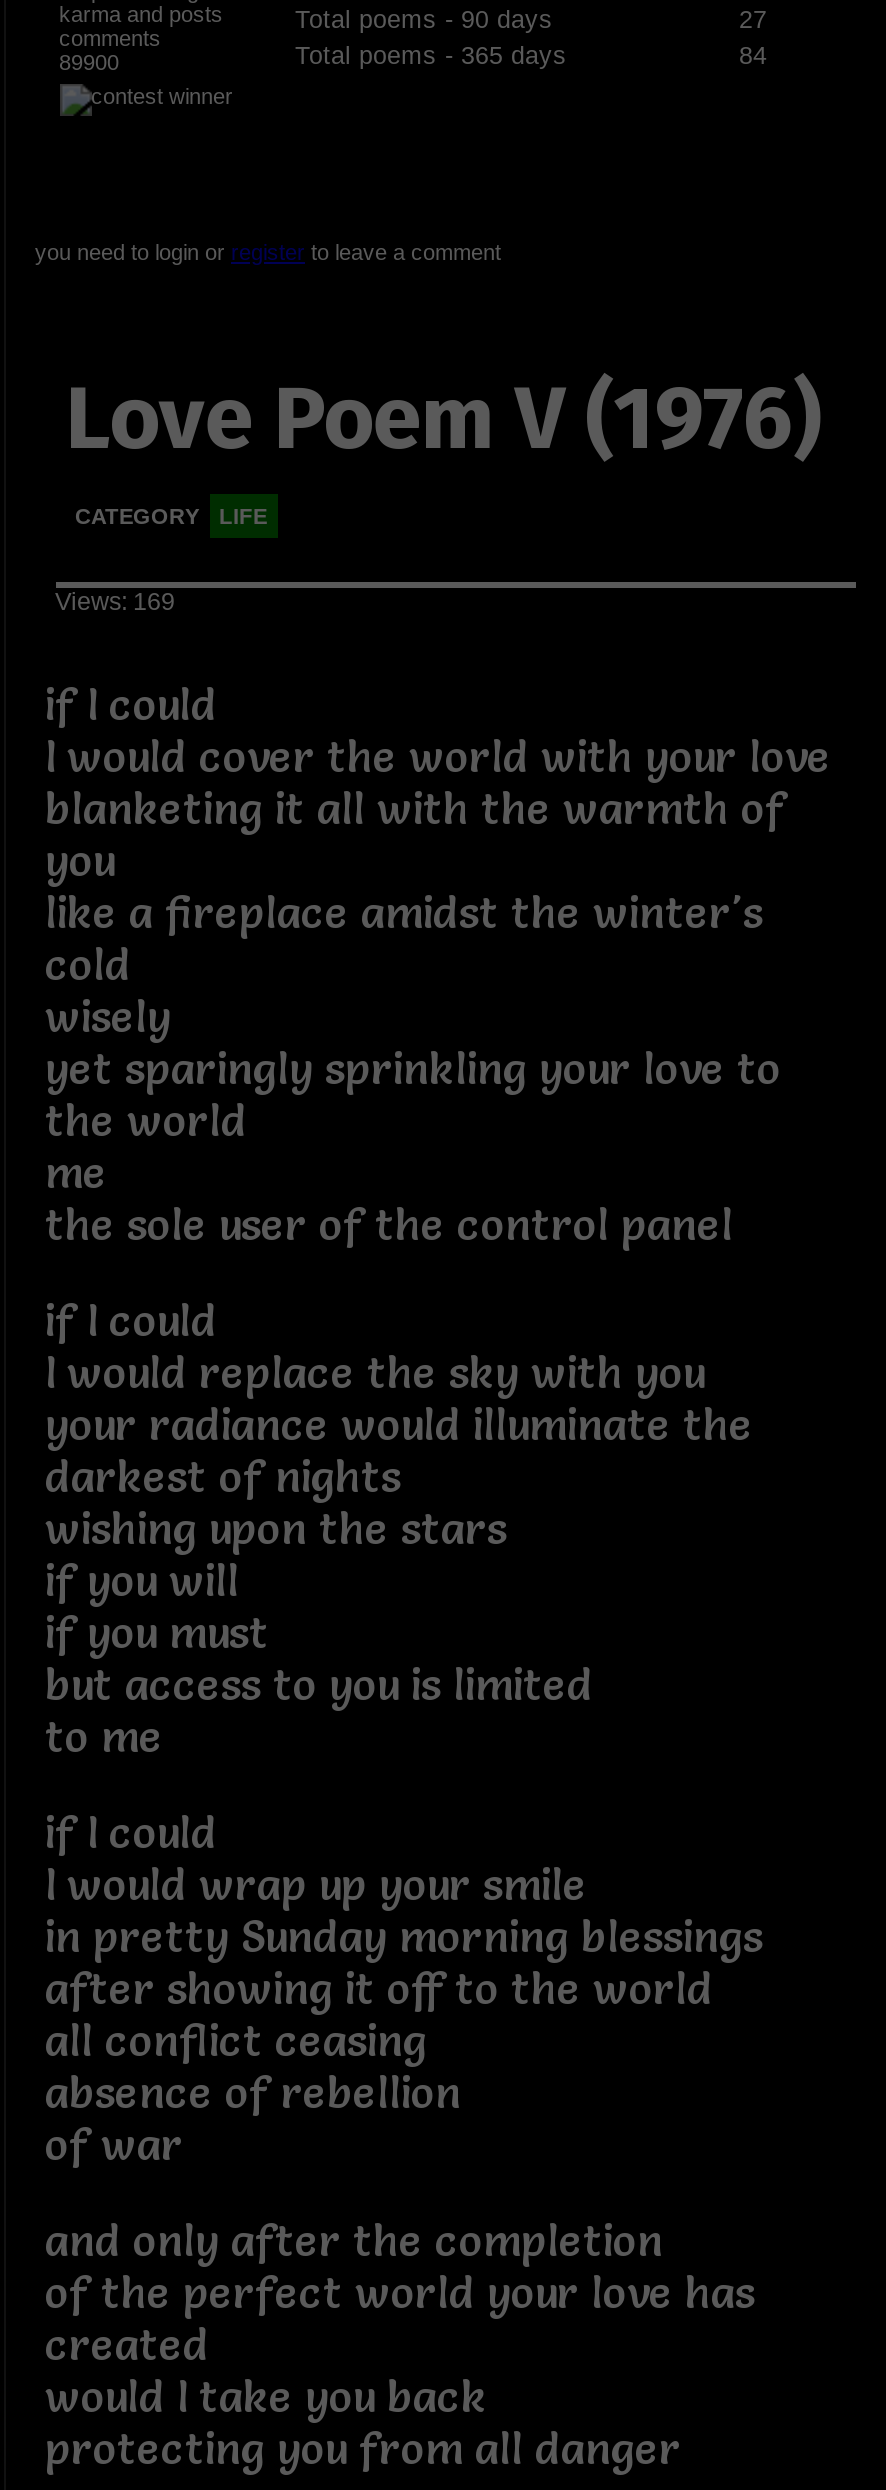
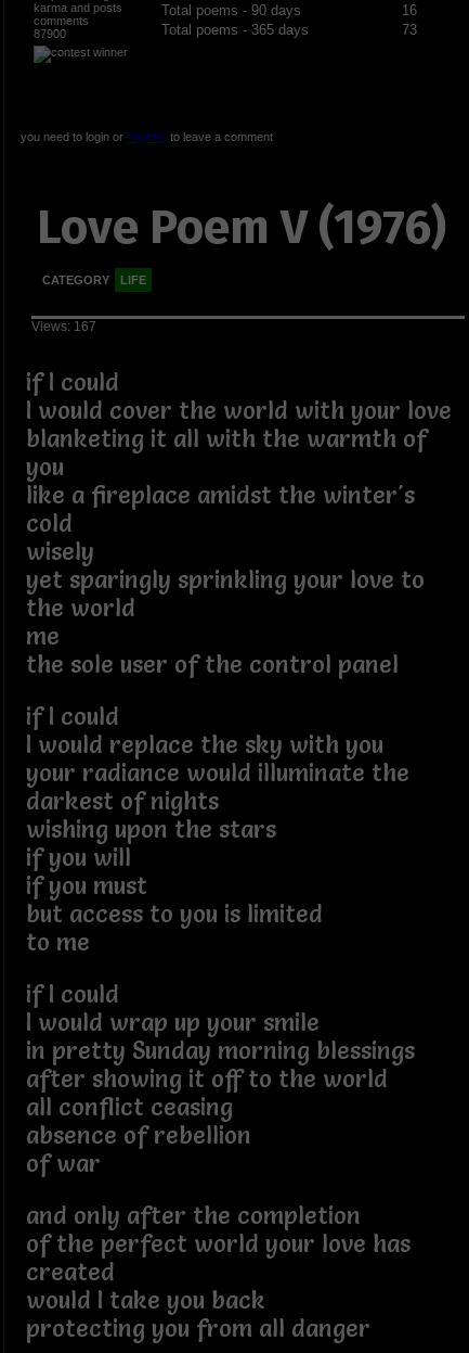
[739,6,767,34] 27 -> [401,3,416,18] 16
[59,50,119,74] 89900 -> [33,27,66,40] 87900
[739,42,767,70] 84 -> [401,23,416,38] 73
[55,588,175,616] Views: 169 -> [31,319,96,334] Views: 167

